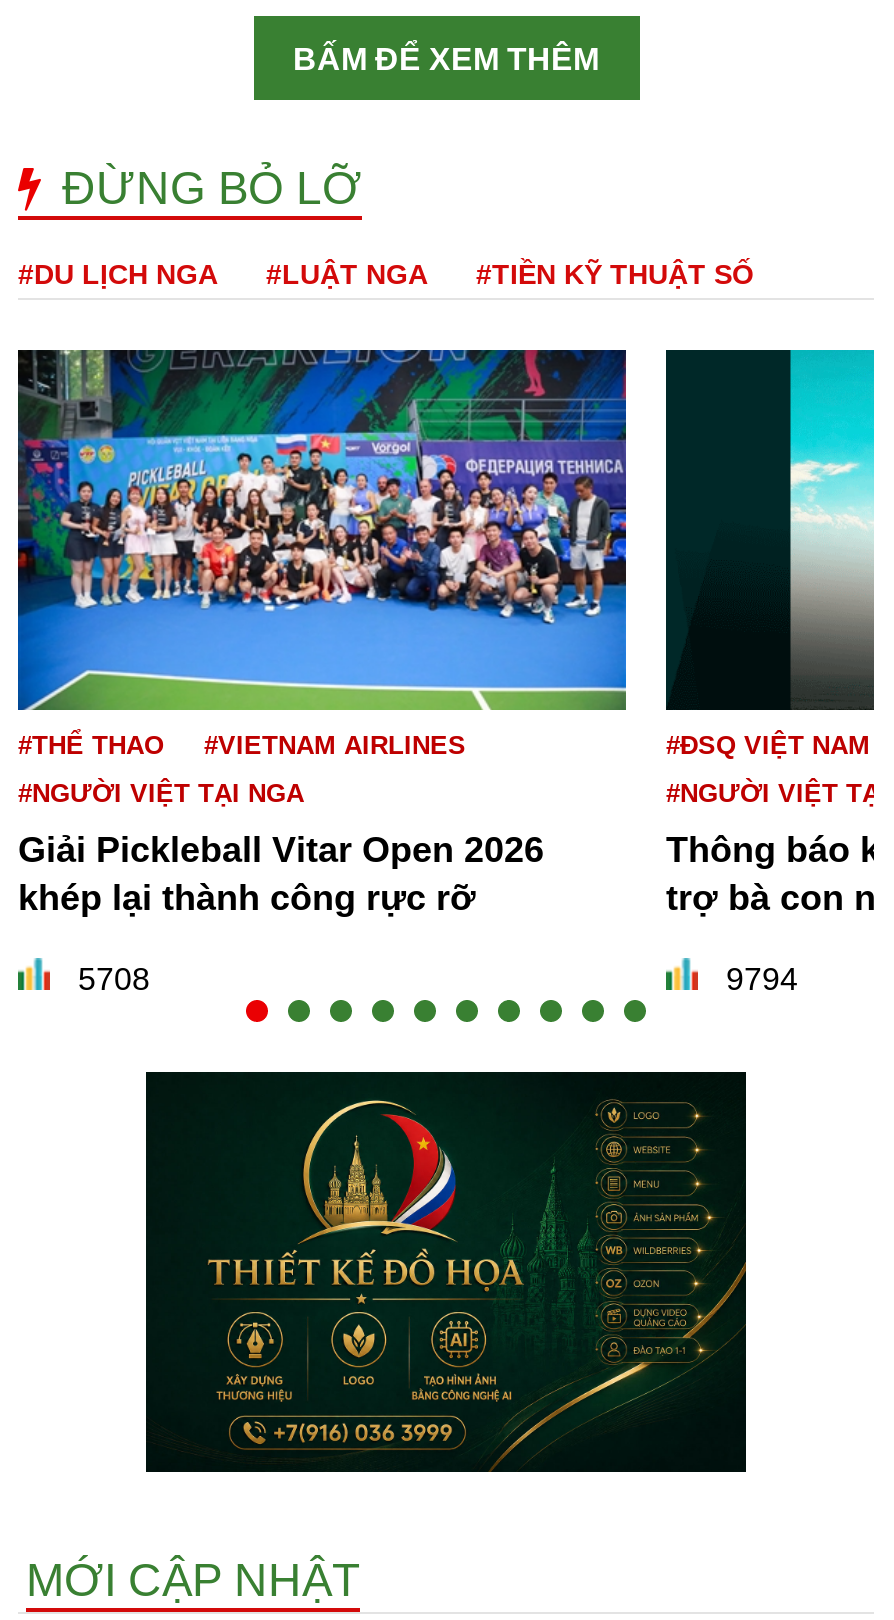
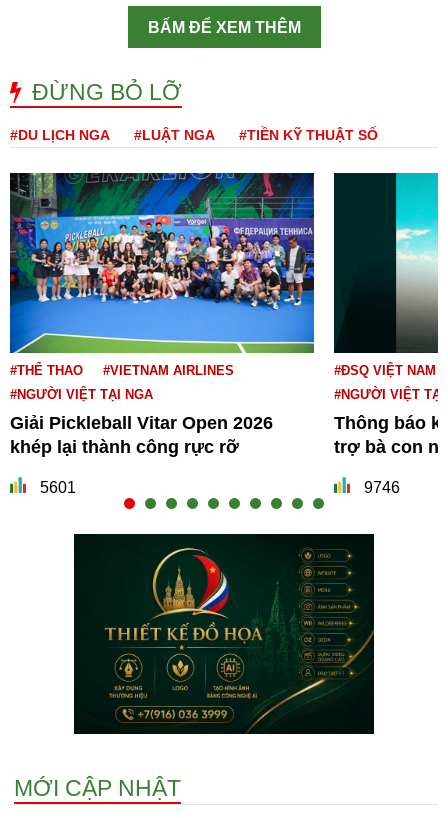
[78,962,150,996] 5708 -> [40,479,76,496] 5601
[726,962,798,996] 9794 -> [364,479,400,496] 9746

